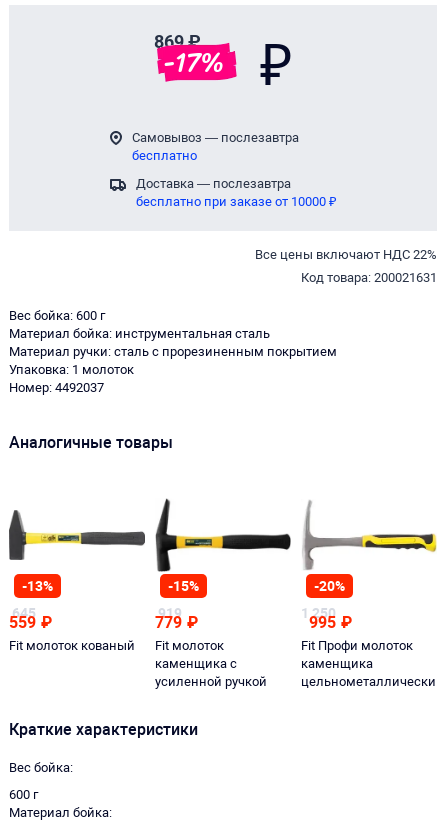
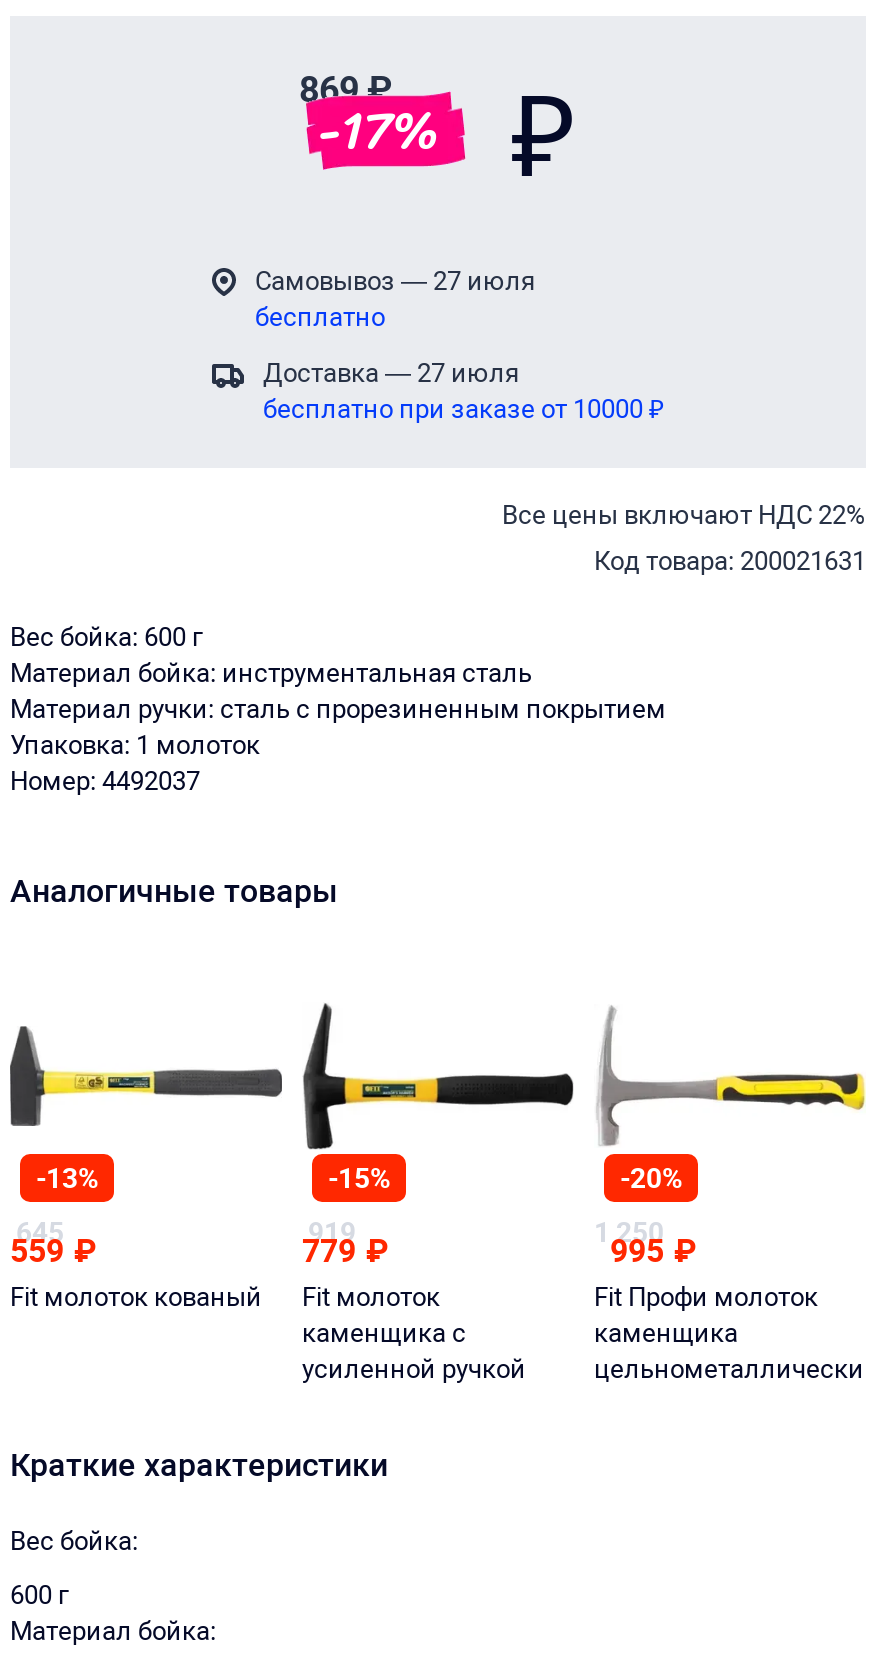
[131,130,298,145] Самовывоз — послезавтра -> [255,266,535,296] Самовывоз — 27 июля
[135,176,290,191] Доставка — послезавтра -> [263,358,519,388] Доставка — 27 июля

